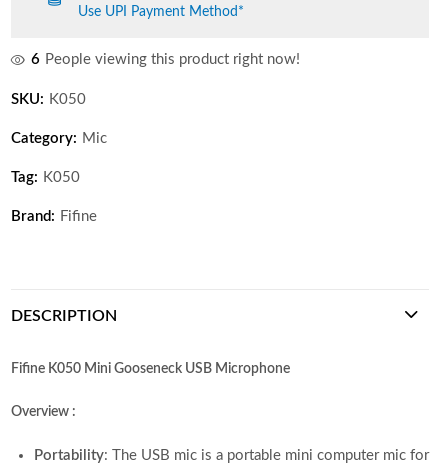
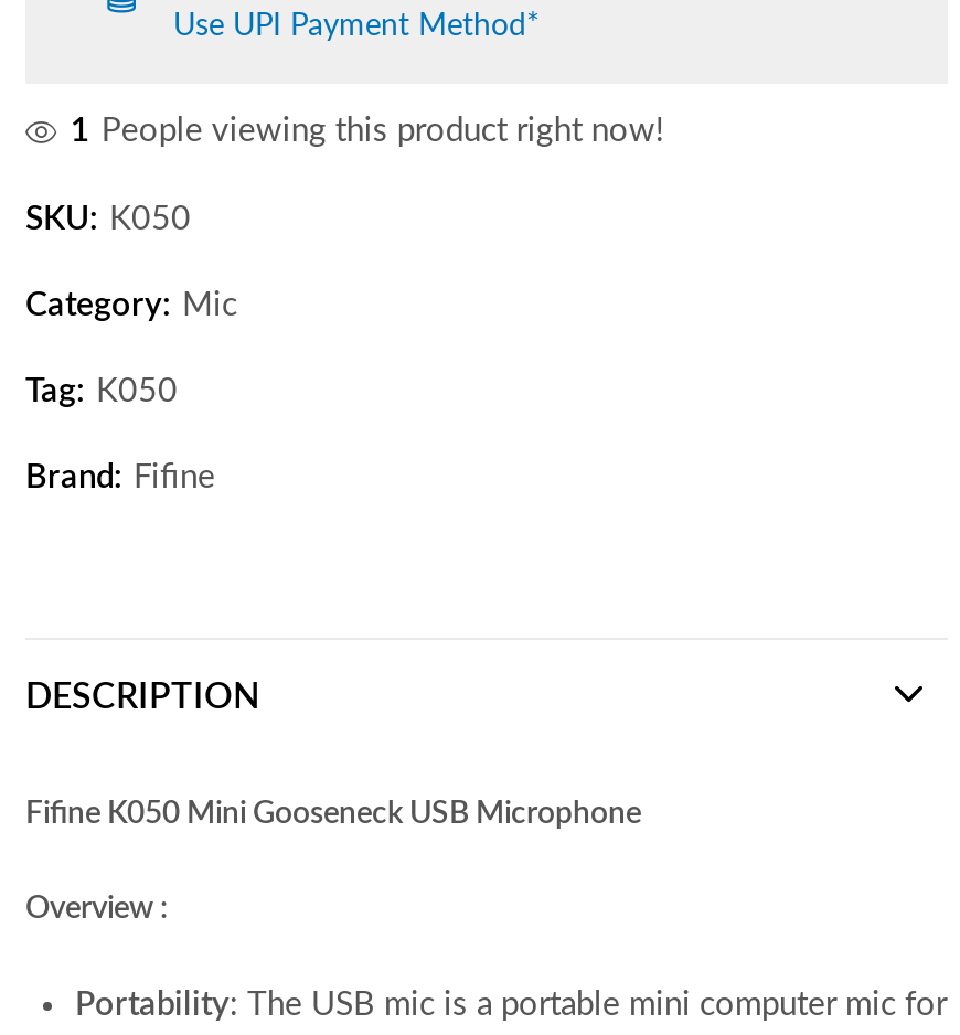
[31,52,300,67] 6 People viewing this product right now! -> [70,114,664,147] 1 People viewing this product right now!

